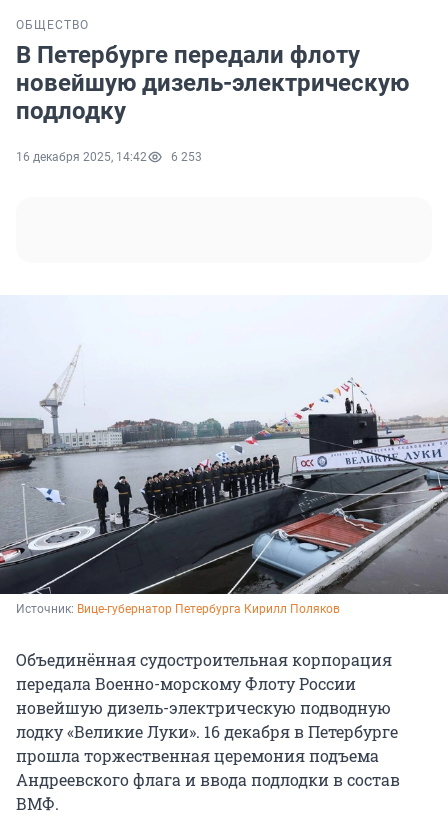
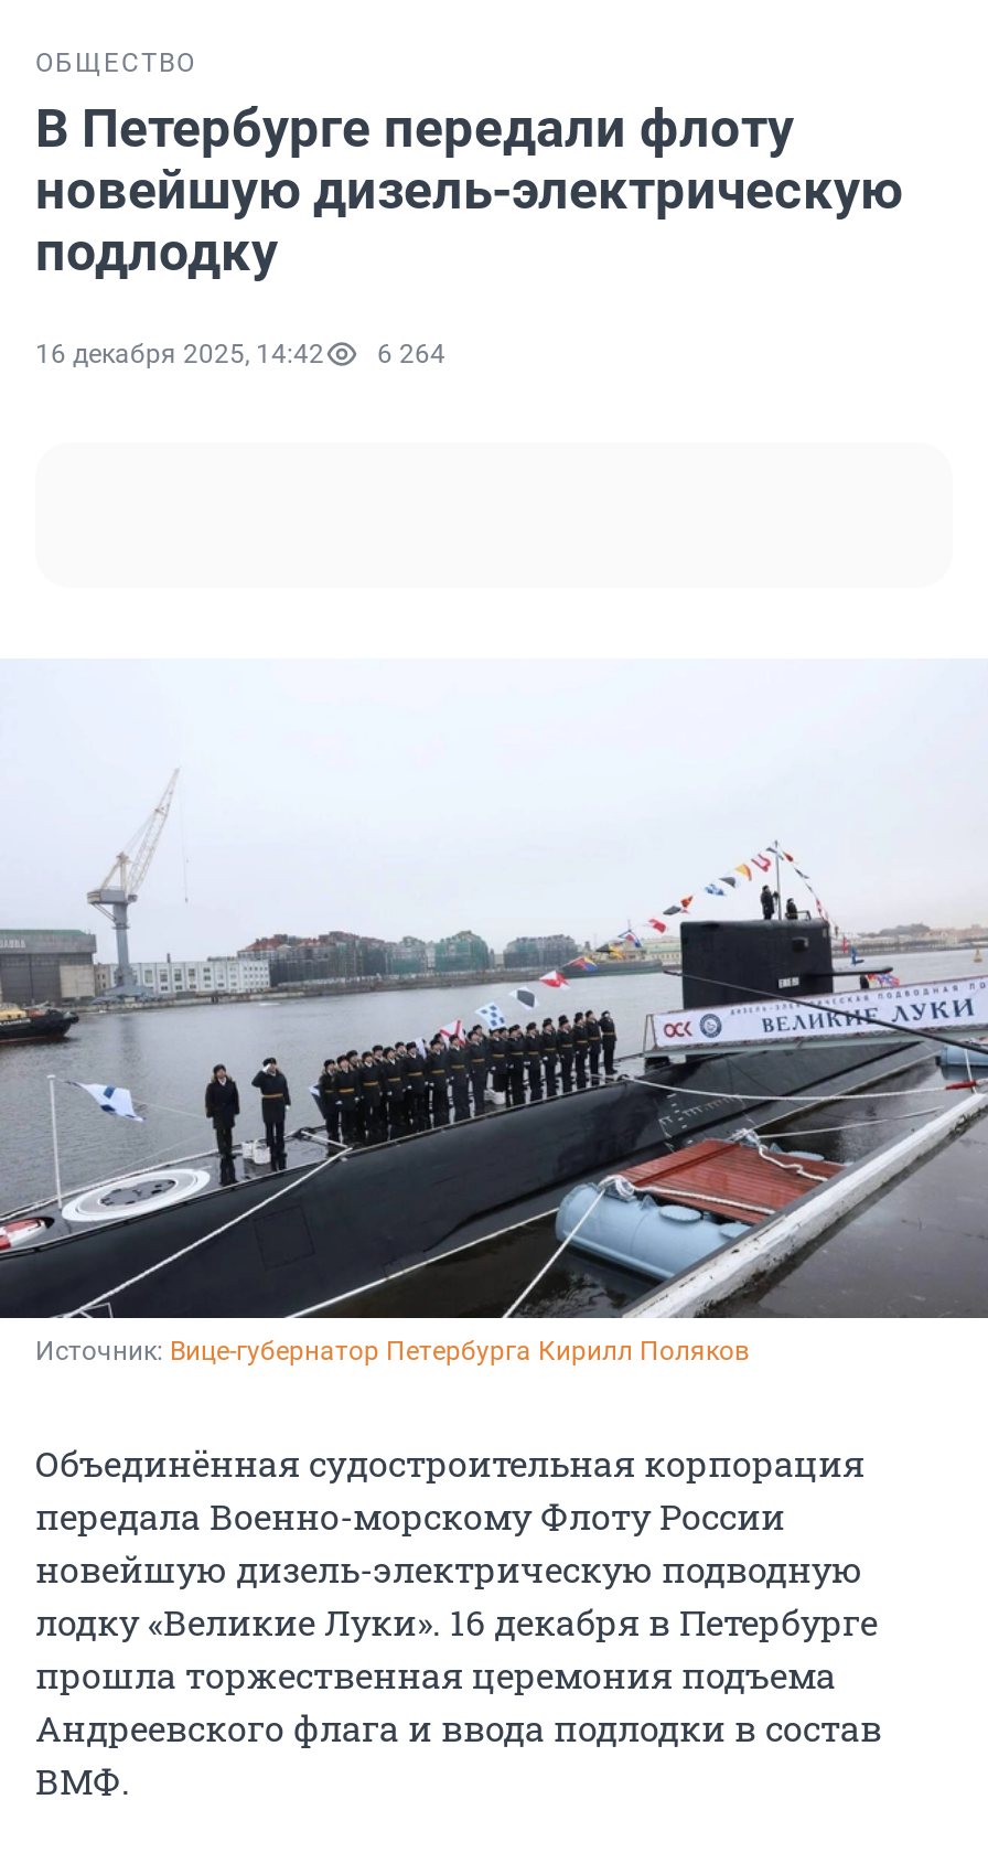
[16,150,202,164] 16 декабря 2025, 14:42 6 253 -> [35,339,445,370] 16 декабря 2025, 14:42 6 264

